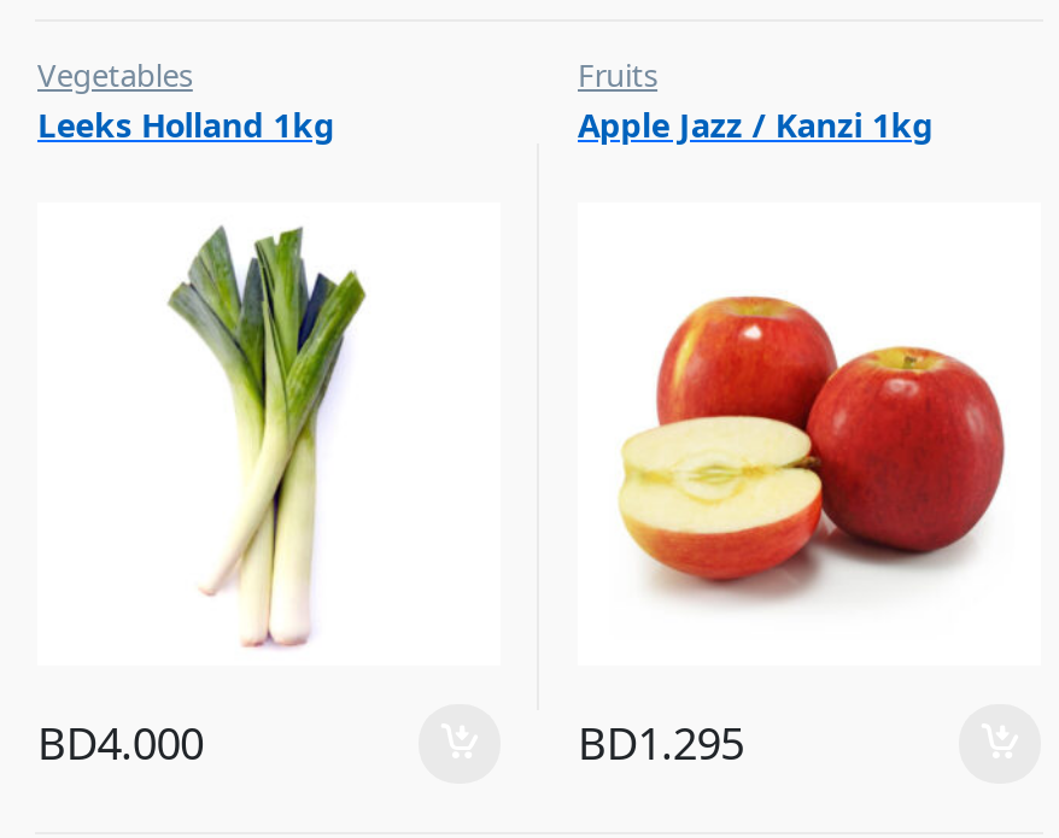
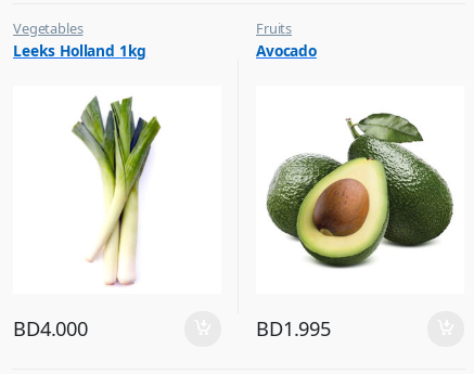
[578,102,934,148] Apple Jazz / Kanzi 1kg -> [256,41,317,61] Avocado
[602,263,1017,608] [image] -> [266,112,454,269] [image]
[578,713,744,773] BD1.295 -> [256,315,331,342] BD1.995

